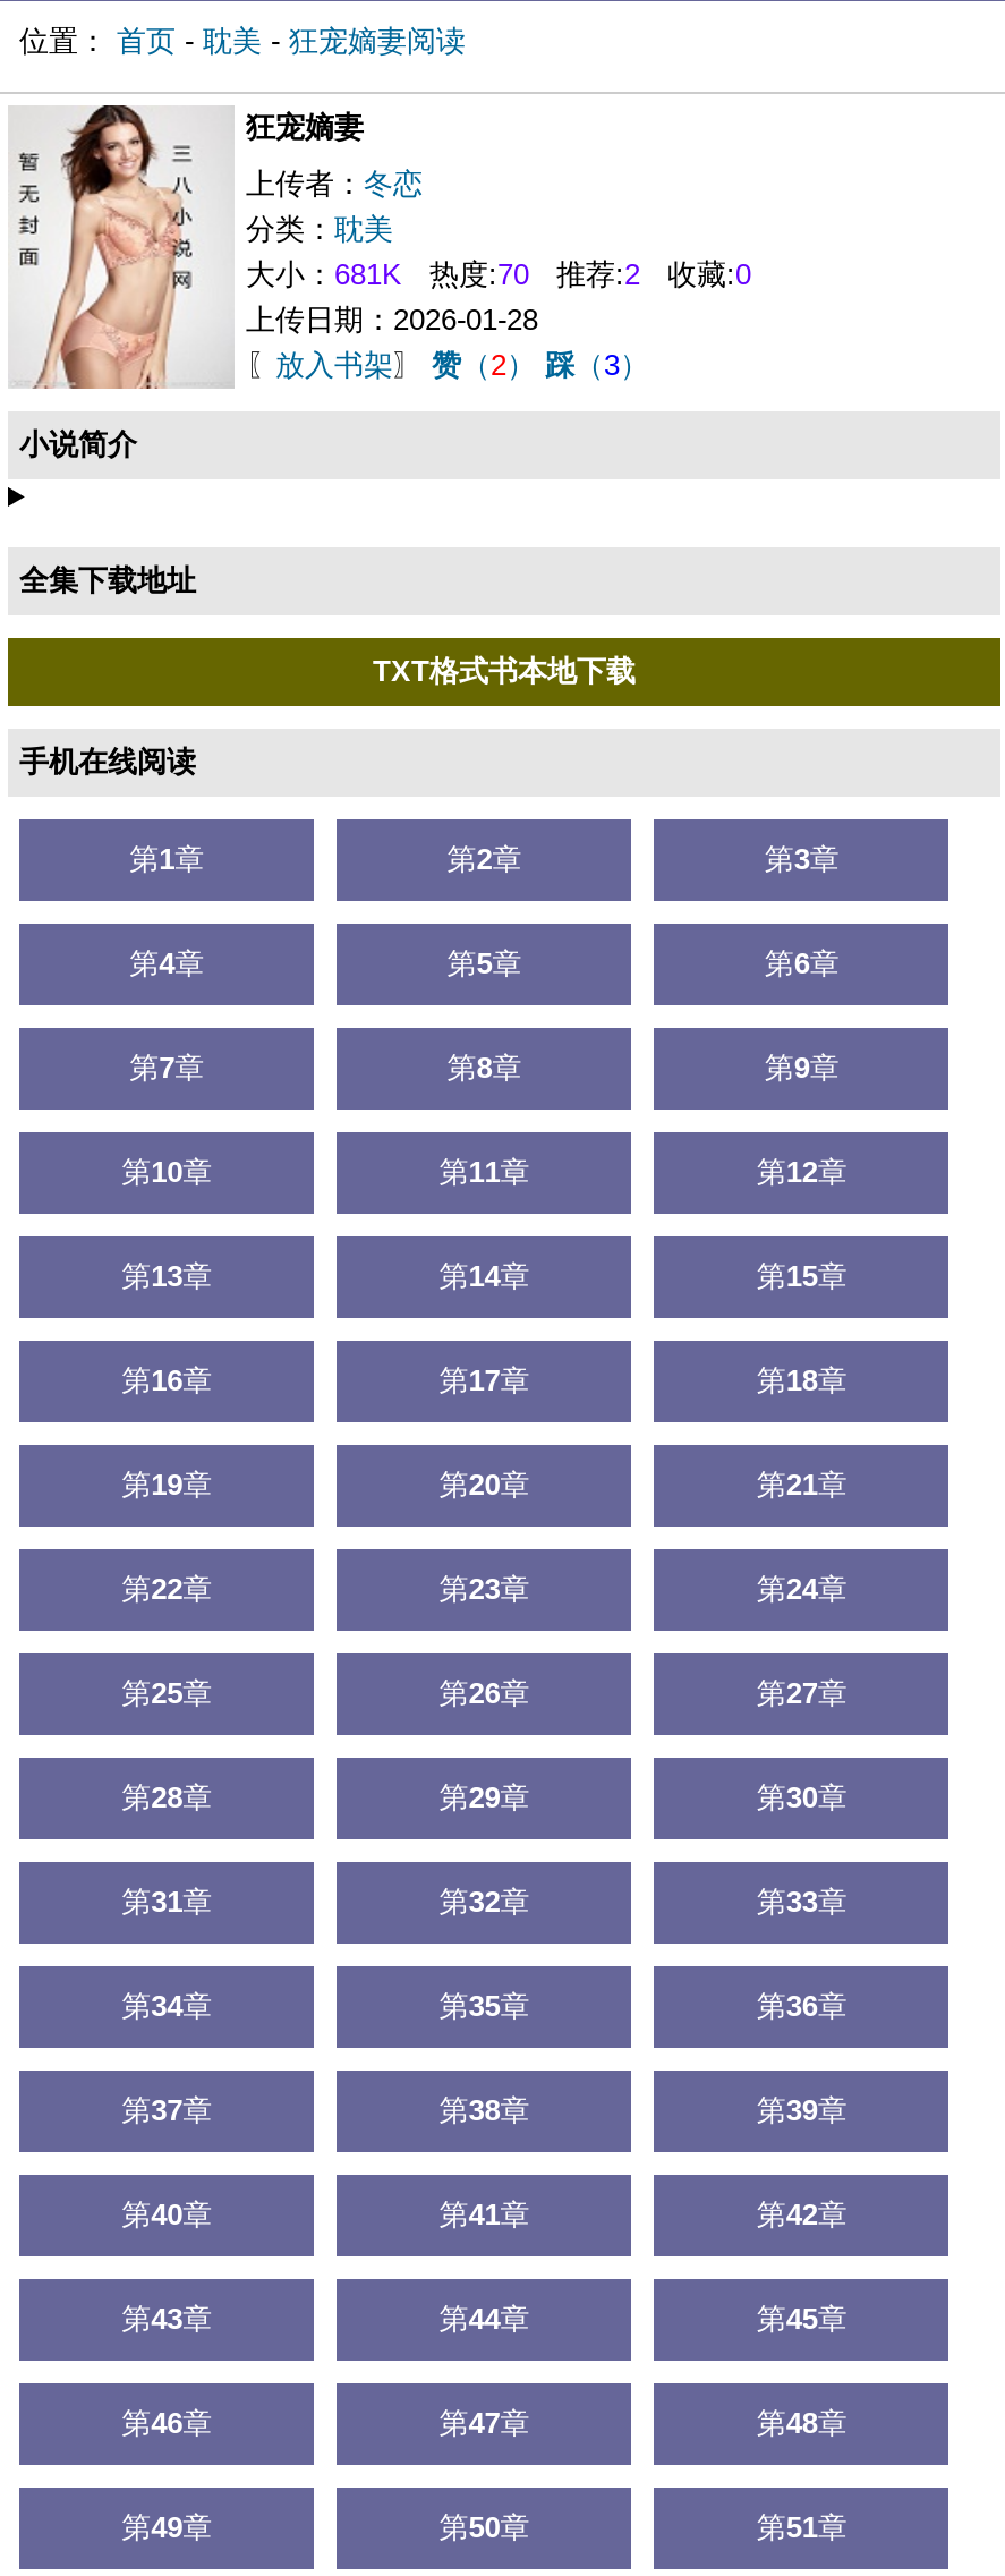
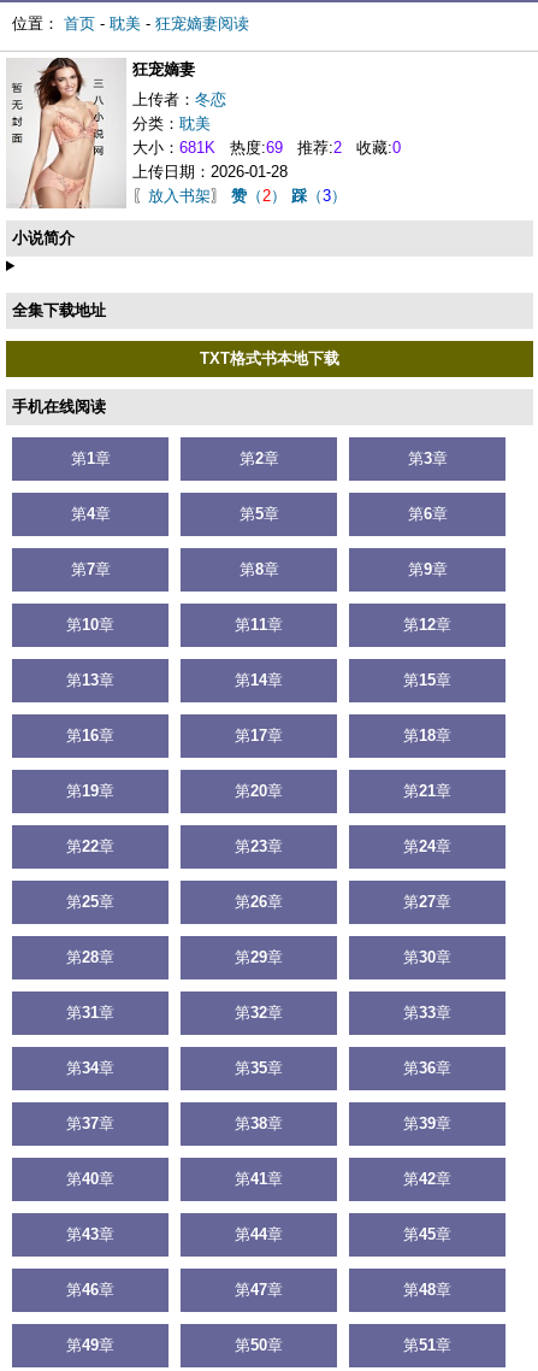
[246,257,751,291] 大小：681K热度:70推荐:2收藏:0 -> [132,139,401,157] 大小：681K热度:69推荐:2收藏:0

